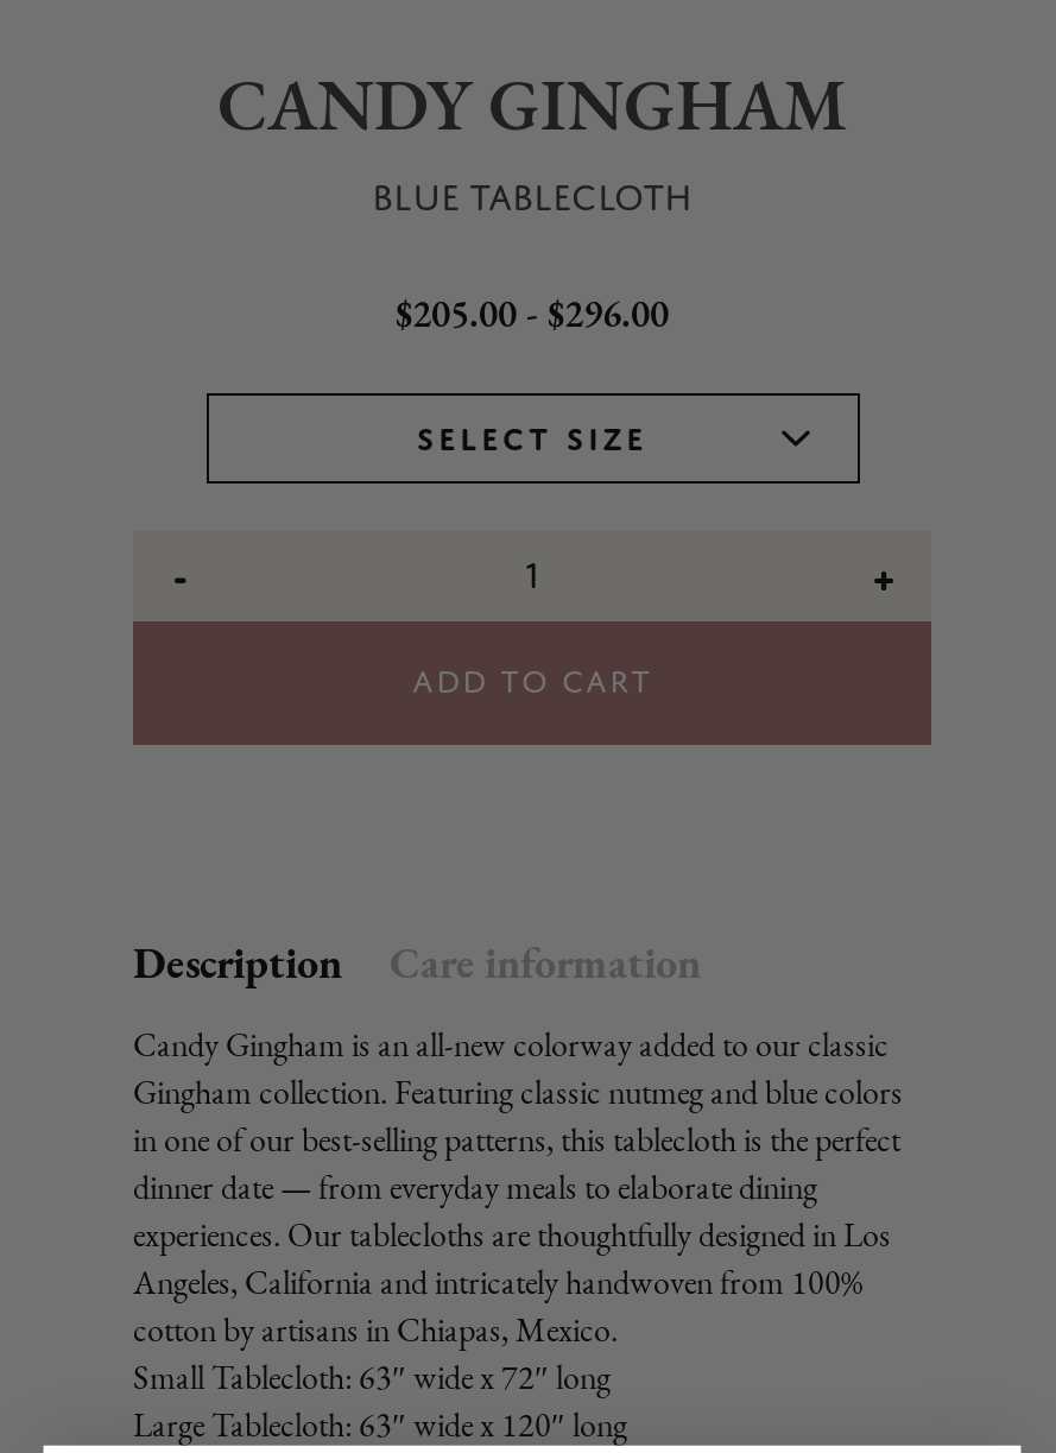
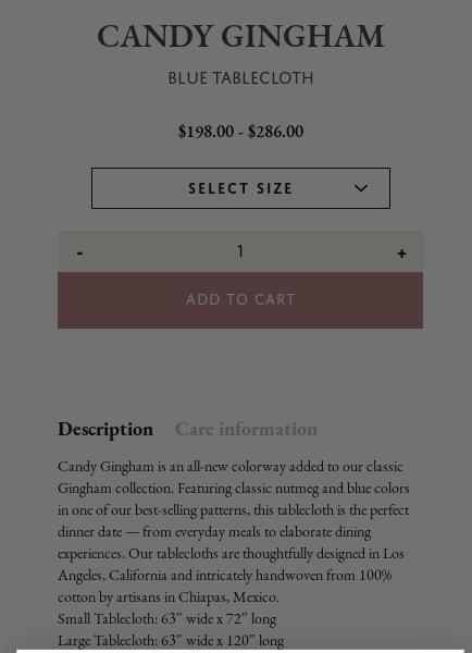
[396,298,669,336] $205.00 - $296.00 -> [178,124,303,141] $198.00 - $286.00

